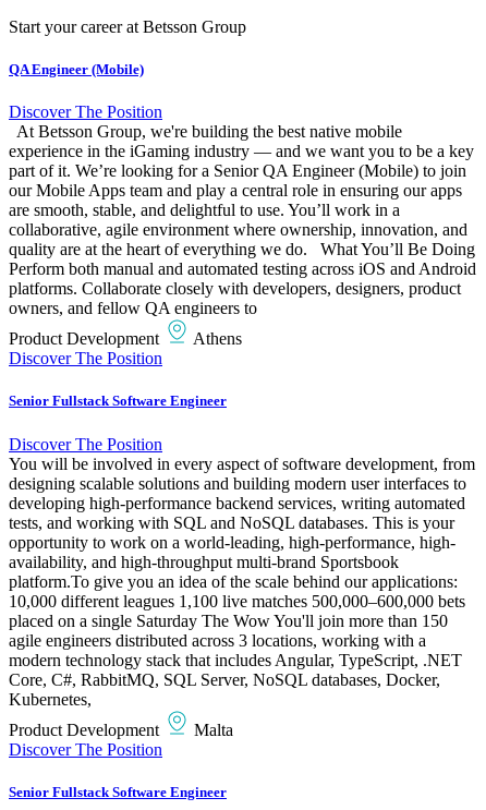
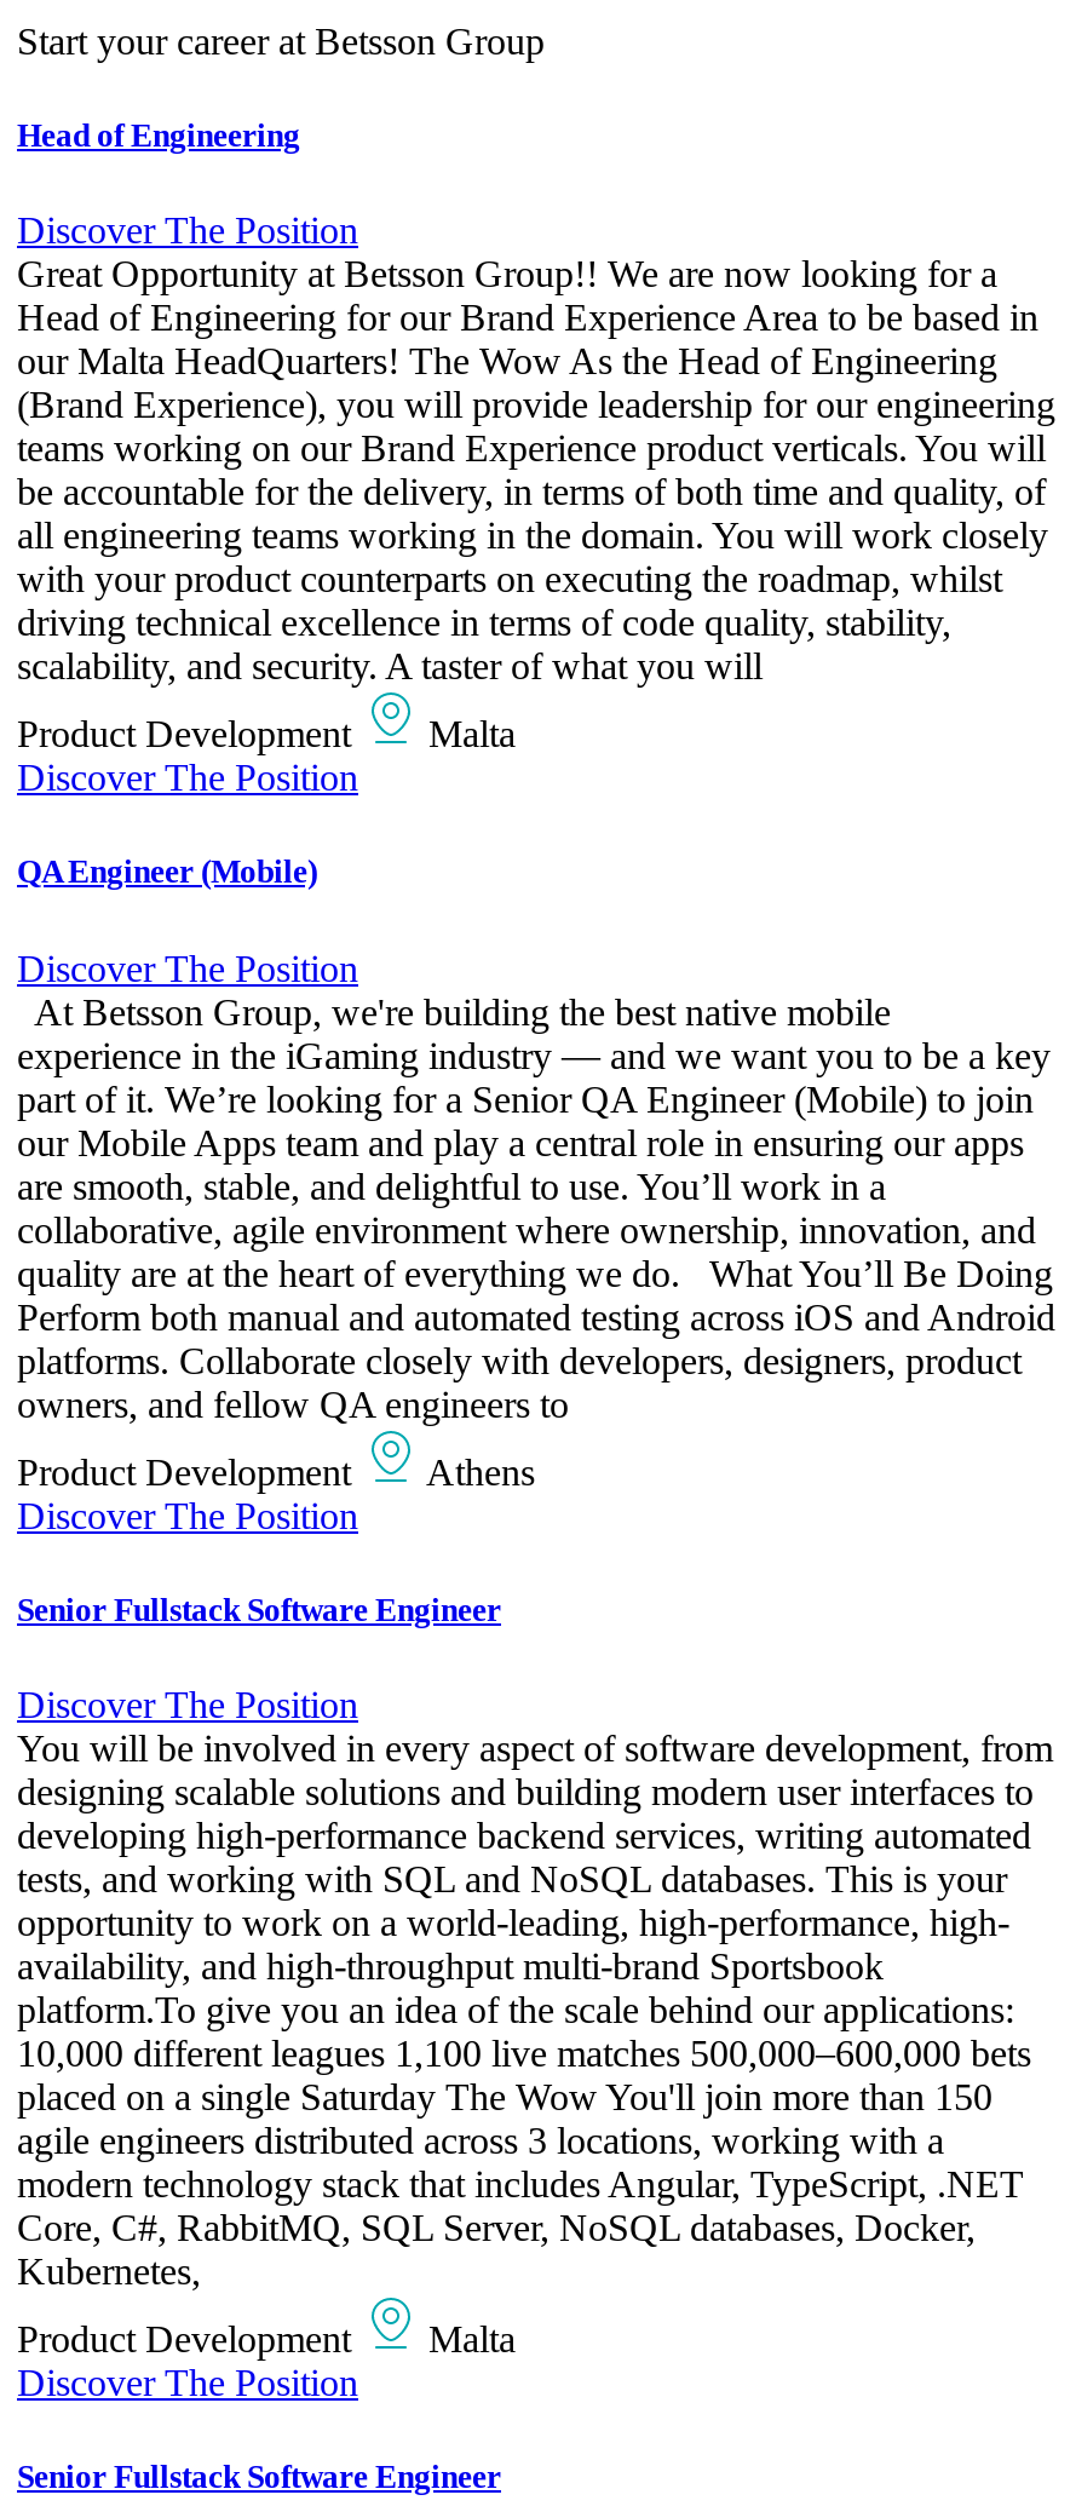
none -> [17,117,1055,798] Head of Engineering | Discover The Position | Great Opportunity at Betsson Group!! We are now looking for a | Head of Engineering for our Brand Experience Area to be based in | our Malta HeadQuarters! The Wow As the Head of Engineering | (Brand Experience), you will provide leadership for our engineering | teams working on our Brand Experience product verticals. You will | be accountable for the delivery, in terms of both time and quality, of | all engineering teams working in the domain. You will work closely | with your product counterparts on executing the roadmap, whilst | driving technical excellence in terms of code quality, stability, | scalability, and security. A taster of what you will | Product Development | Malta | Discover The Position

